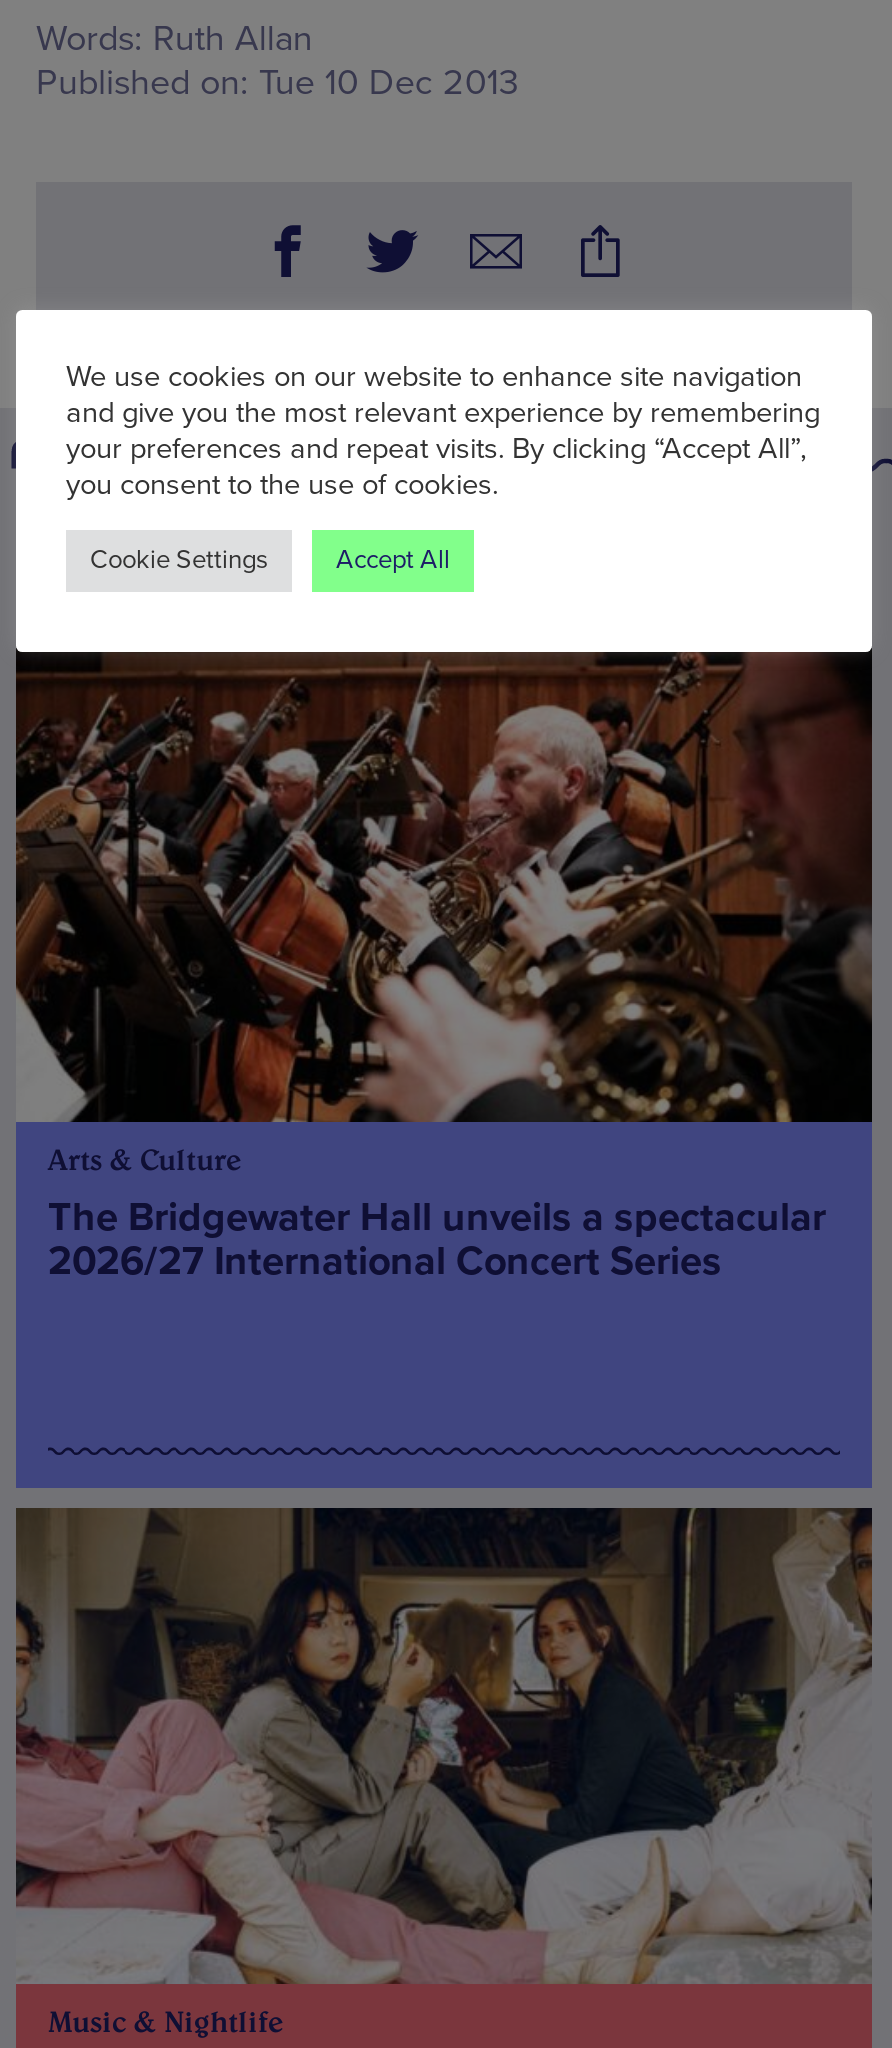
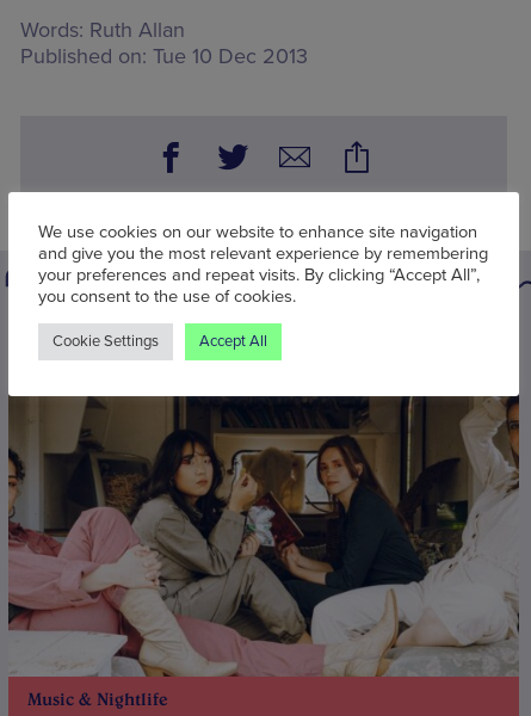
[16,650,874,1514] [image] | Arts & Culture | The Bridgewater Hall unveils a spectacular | 2026/27 International Concert Series -> none

